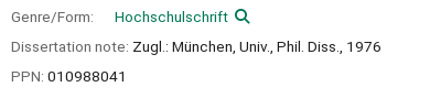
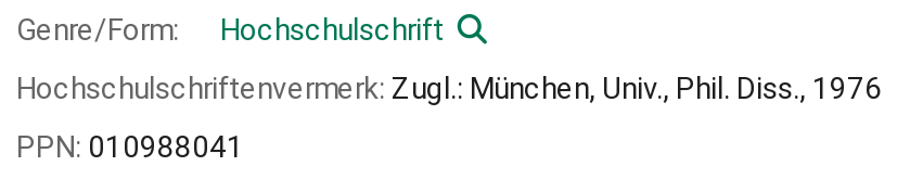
[11,37,381,55] Dissertation note: Zugl.: München, Univ., Phil. Diss., 1976 -> [16,70,882,105] Hochschulschriftenvermerk: Zugl.: München, Univ., Phil. Diss., 1976

